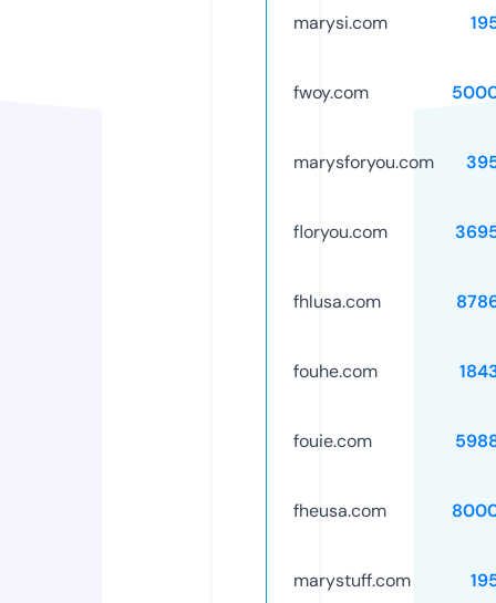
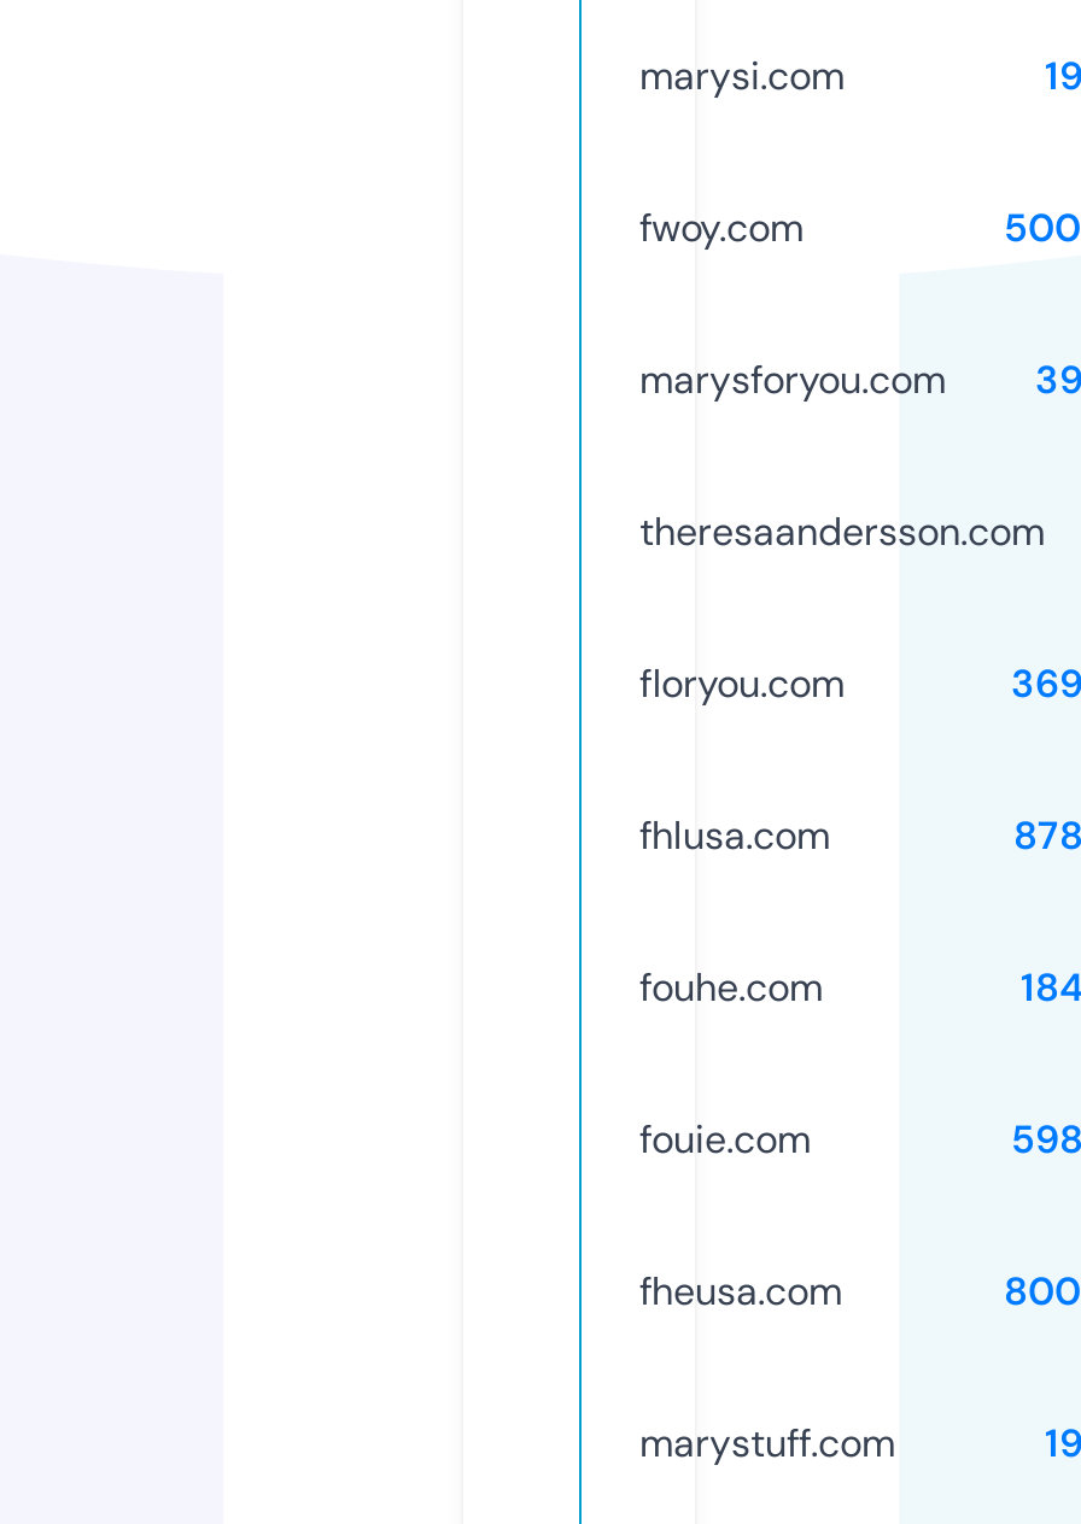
none -> [639,506,1045,557] theresaandersson.com

